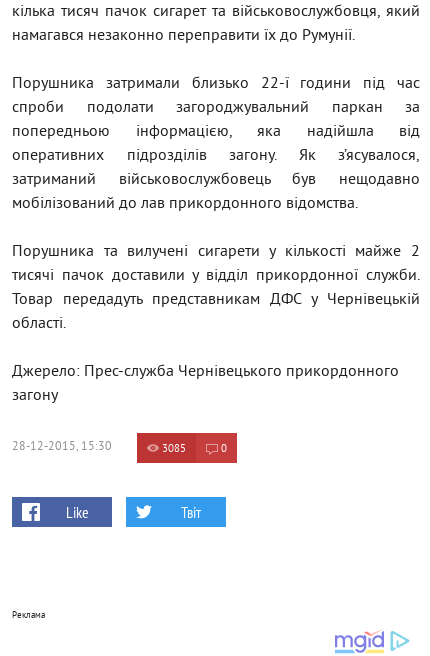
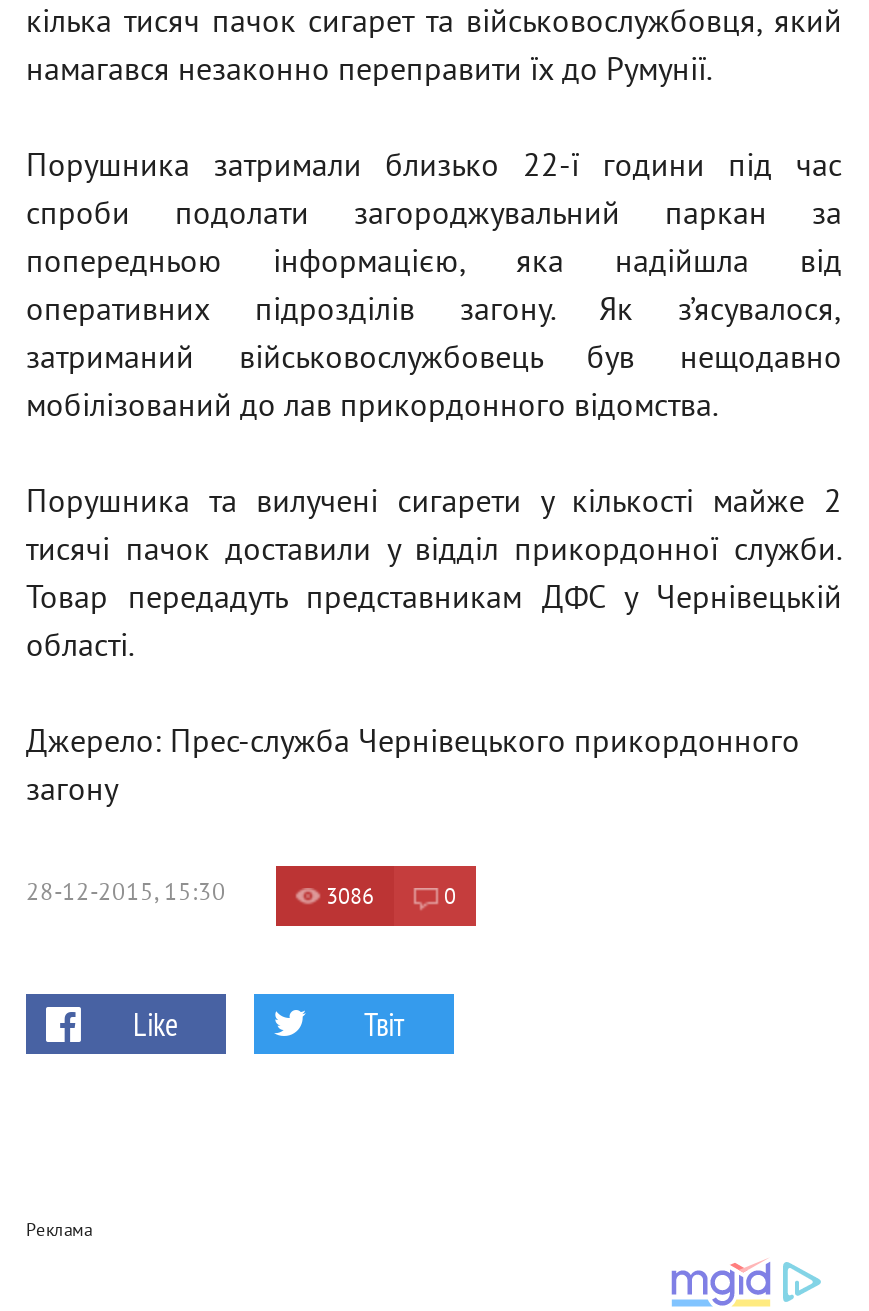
[162,442,186,456] 3085 -> [326,884,374,912] 3086

